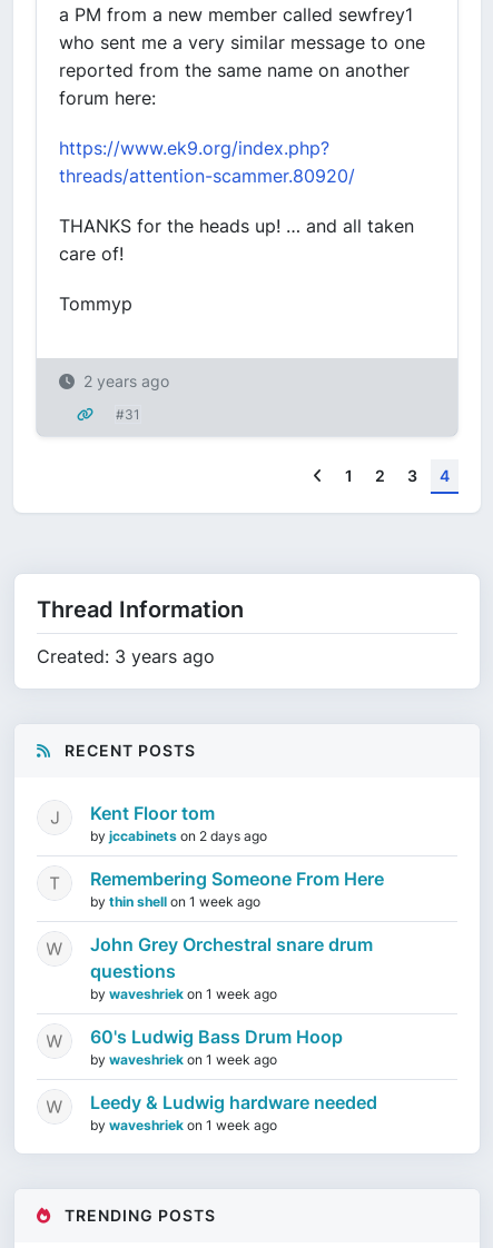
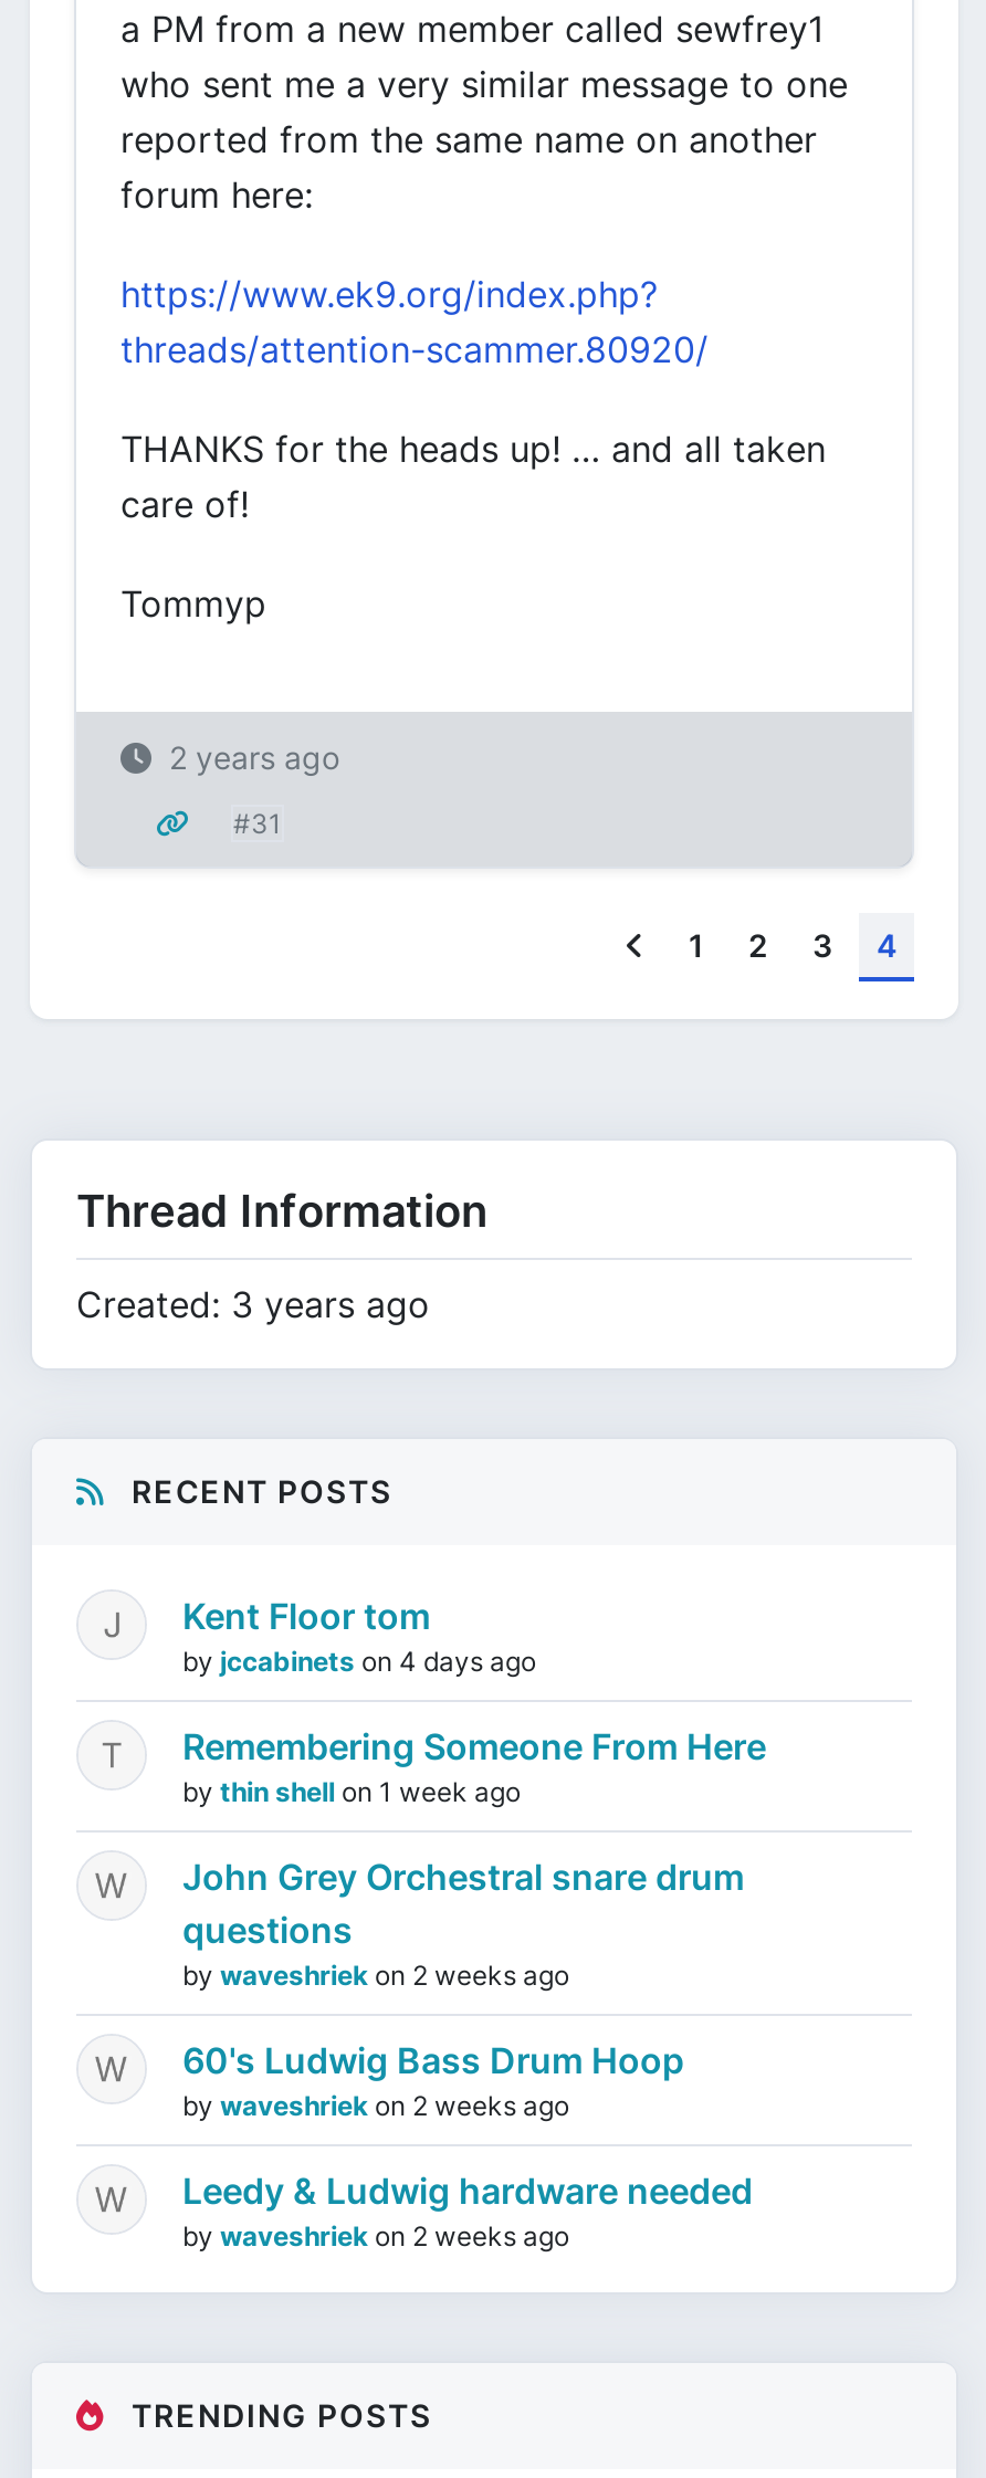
[90,828,267,844] by jccabinets on 2 days ago -> [182,1645,536,1678] by jccabinets on 4 days ago
[90,985,277,1002] by waveshriek on 1 week ago -> [182,1959,569,1992] by waveshriek on 2 weeks ago
[90,1051,277,1068] by waveshriek on 1 week ago -> [182,2089,569,2122] by waveshriek on 2 weeks ago
[90,1117,277,1133] by waveshriek on 1 week ago -> [182,2219,569,2253] by waveshriek on 2 weeks ago

